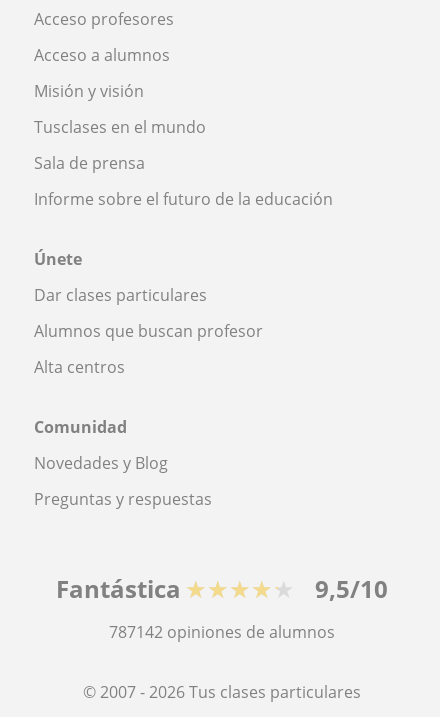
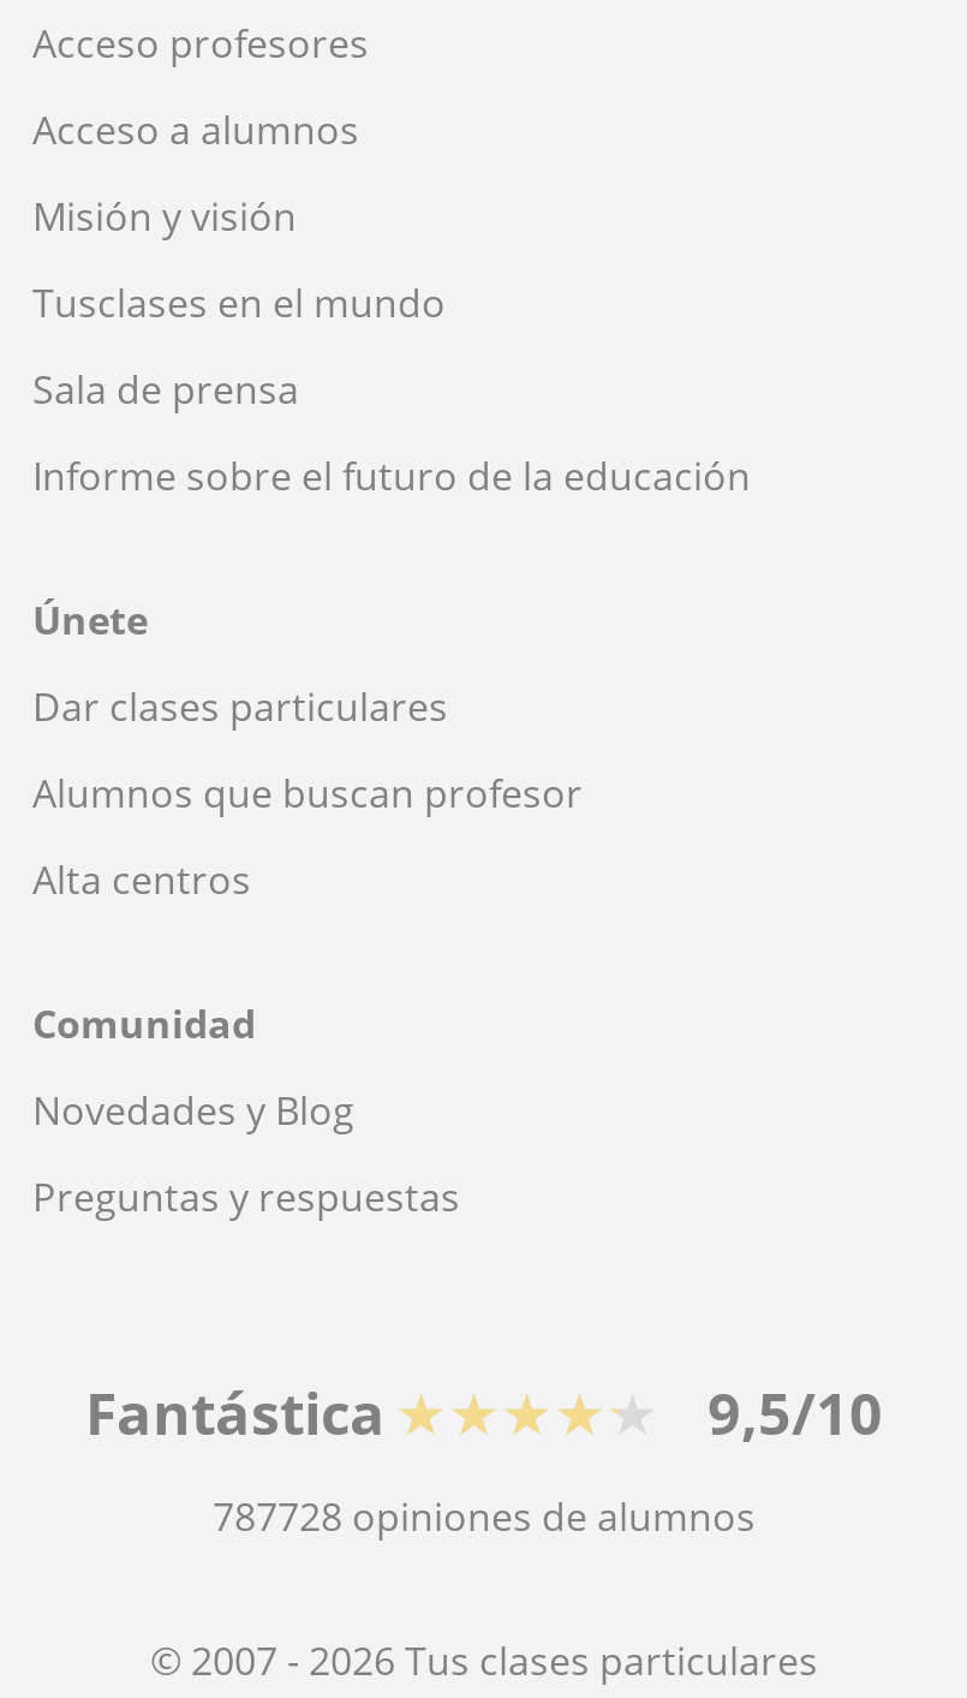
[109,621,335,643] 787142 opiniones de alumnos -> [213,1490,756,1543] 787728 opiniones de alumnos

